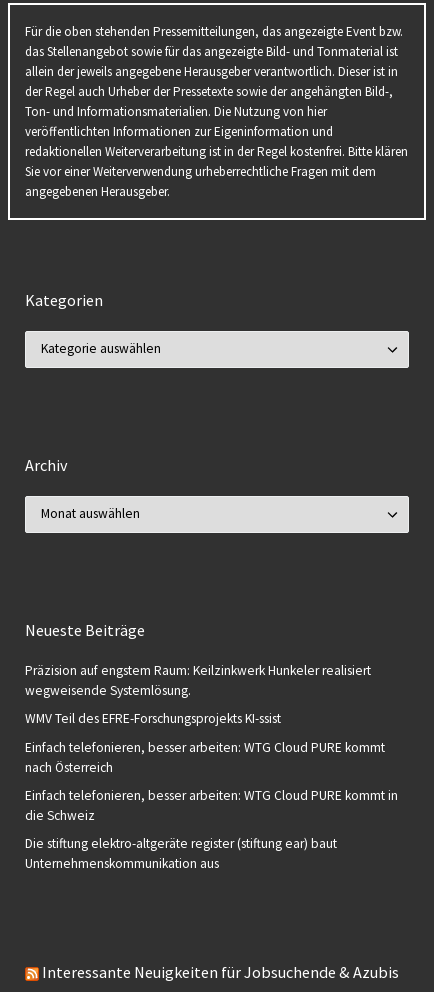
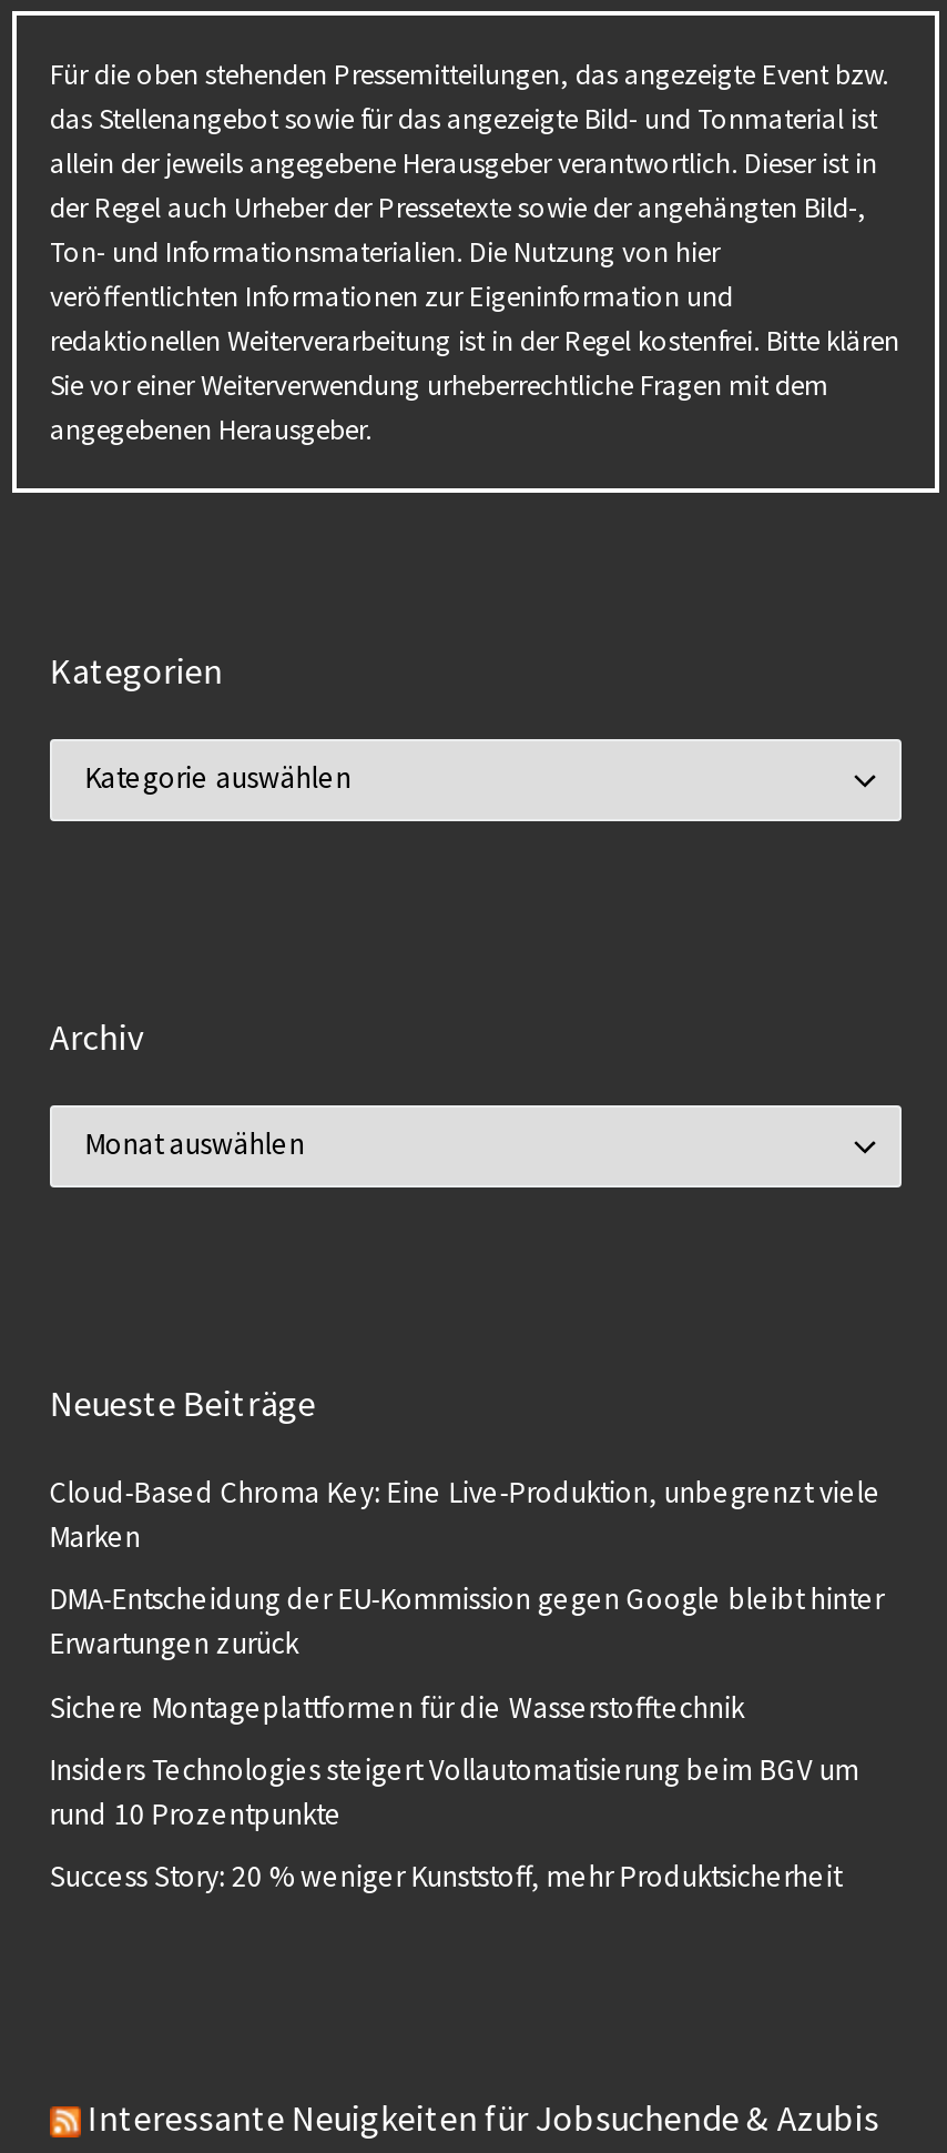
[25,662,371,699] Präzision auf engstem Raum: Keilzinkwerk Hunkeler realisiert | wegweisende Systemlösung. -> [50,1473,881,1555] Cloud-Based Chroma Key: Eine Live-Produktion, unbegrenzt viele | Marken
[25,710,281,727] WMV Teil des EFRE-Forschungsprojekts KI-ssist -> [50,1581,884,1663] DMA-Entscheidung der EU-Kommission gegen Google bleibt hinter | Erwartungen zurück
[25,738,385,775] Einfach telefonieren, besser arbeiten: WTG Cloud PURE kommt | nach Österreich -> [50,1688,744,1726] Sichere Montageplattformen für die Wasserstofftechnik
[25,787,398,824] Einfach telefonieren, besser arbeiten: WTG Cloud PURE kommt in | die Schweiz -> [50,1751,859,1833] Insiders Technologies steigert Vollautomatisierung beim BGV um | rund 10 Prozentpunkte
[25,835,337,872] Die stiftung elektro-altgeräte register (stiftung ear) baut | Unternehmenskommunikation aus -> [50,1859,841,1896] Success Story: 20 % weniger Kunststoff, mehr Produktsicherheit

